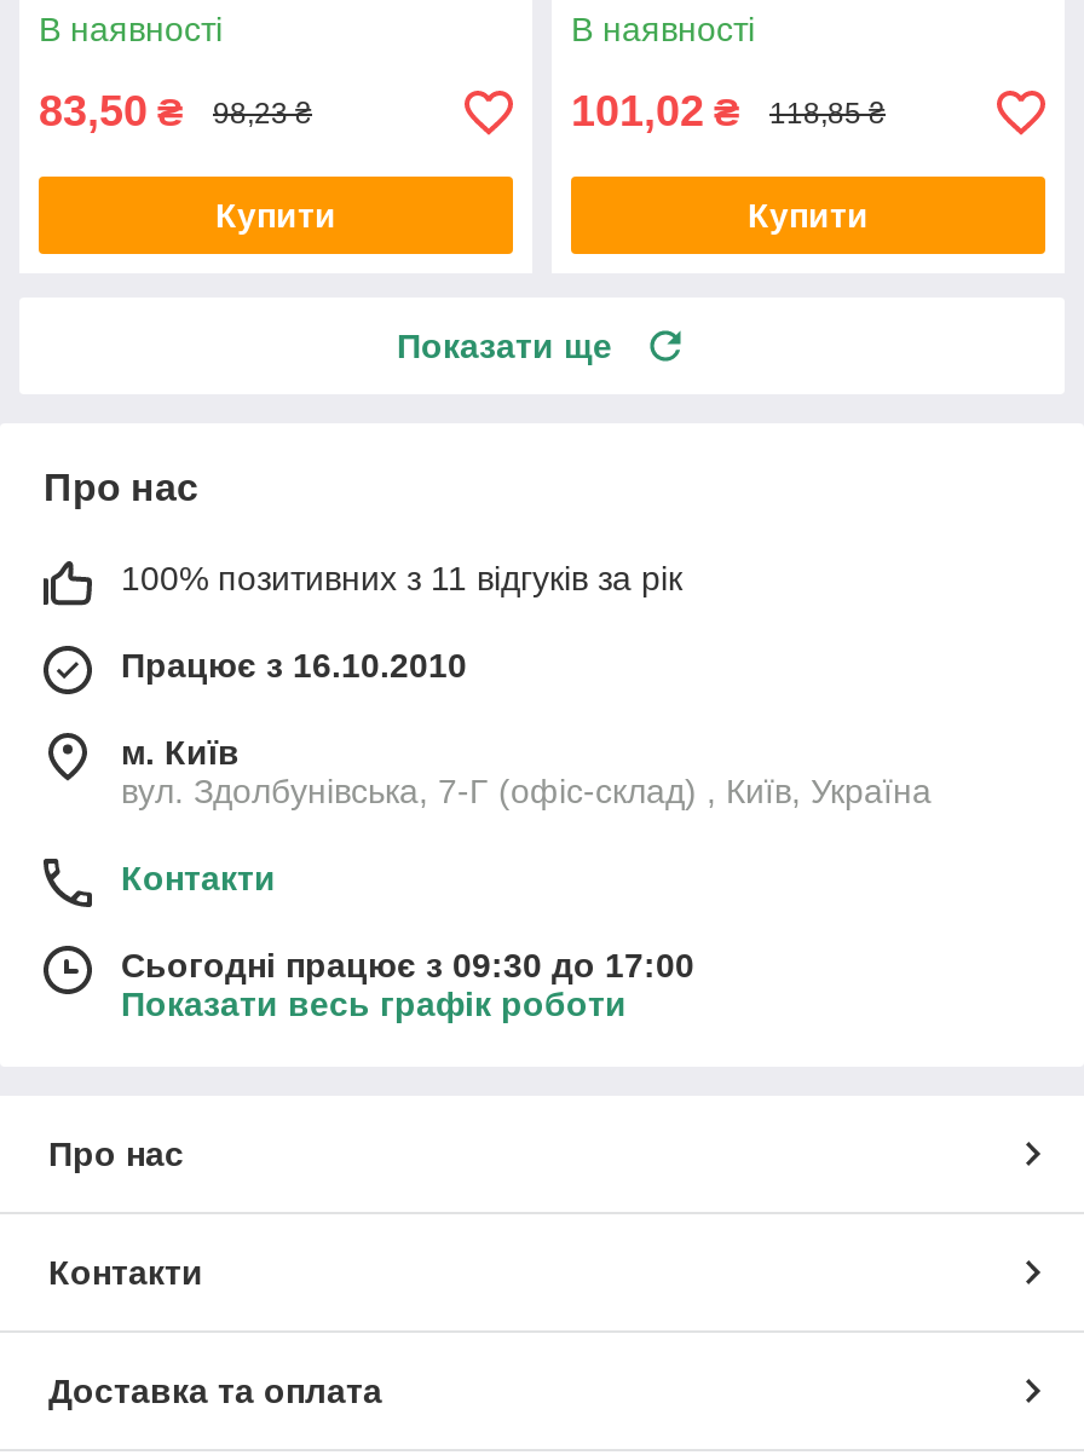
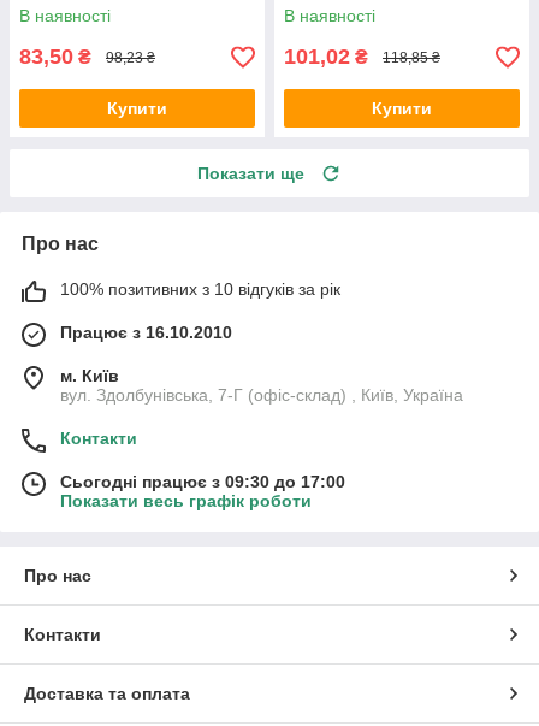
[121,560,682,598] 100% позитивних з 11 відгуків за рік -> [60,280,340,299] 100% позитивних з 10 відгуків за рік

